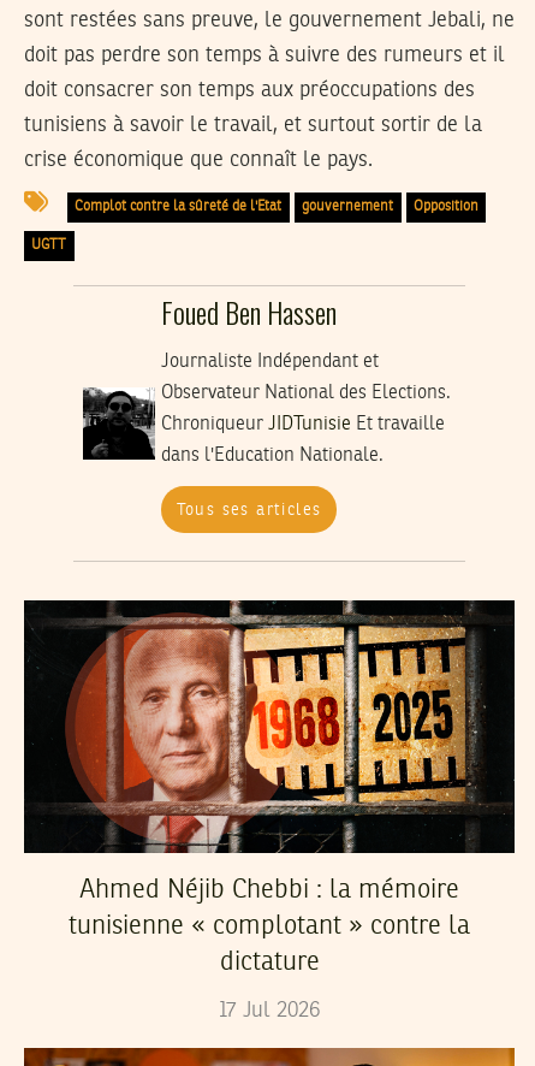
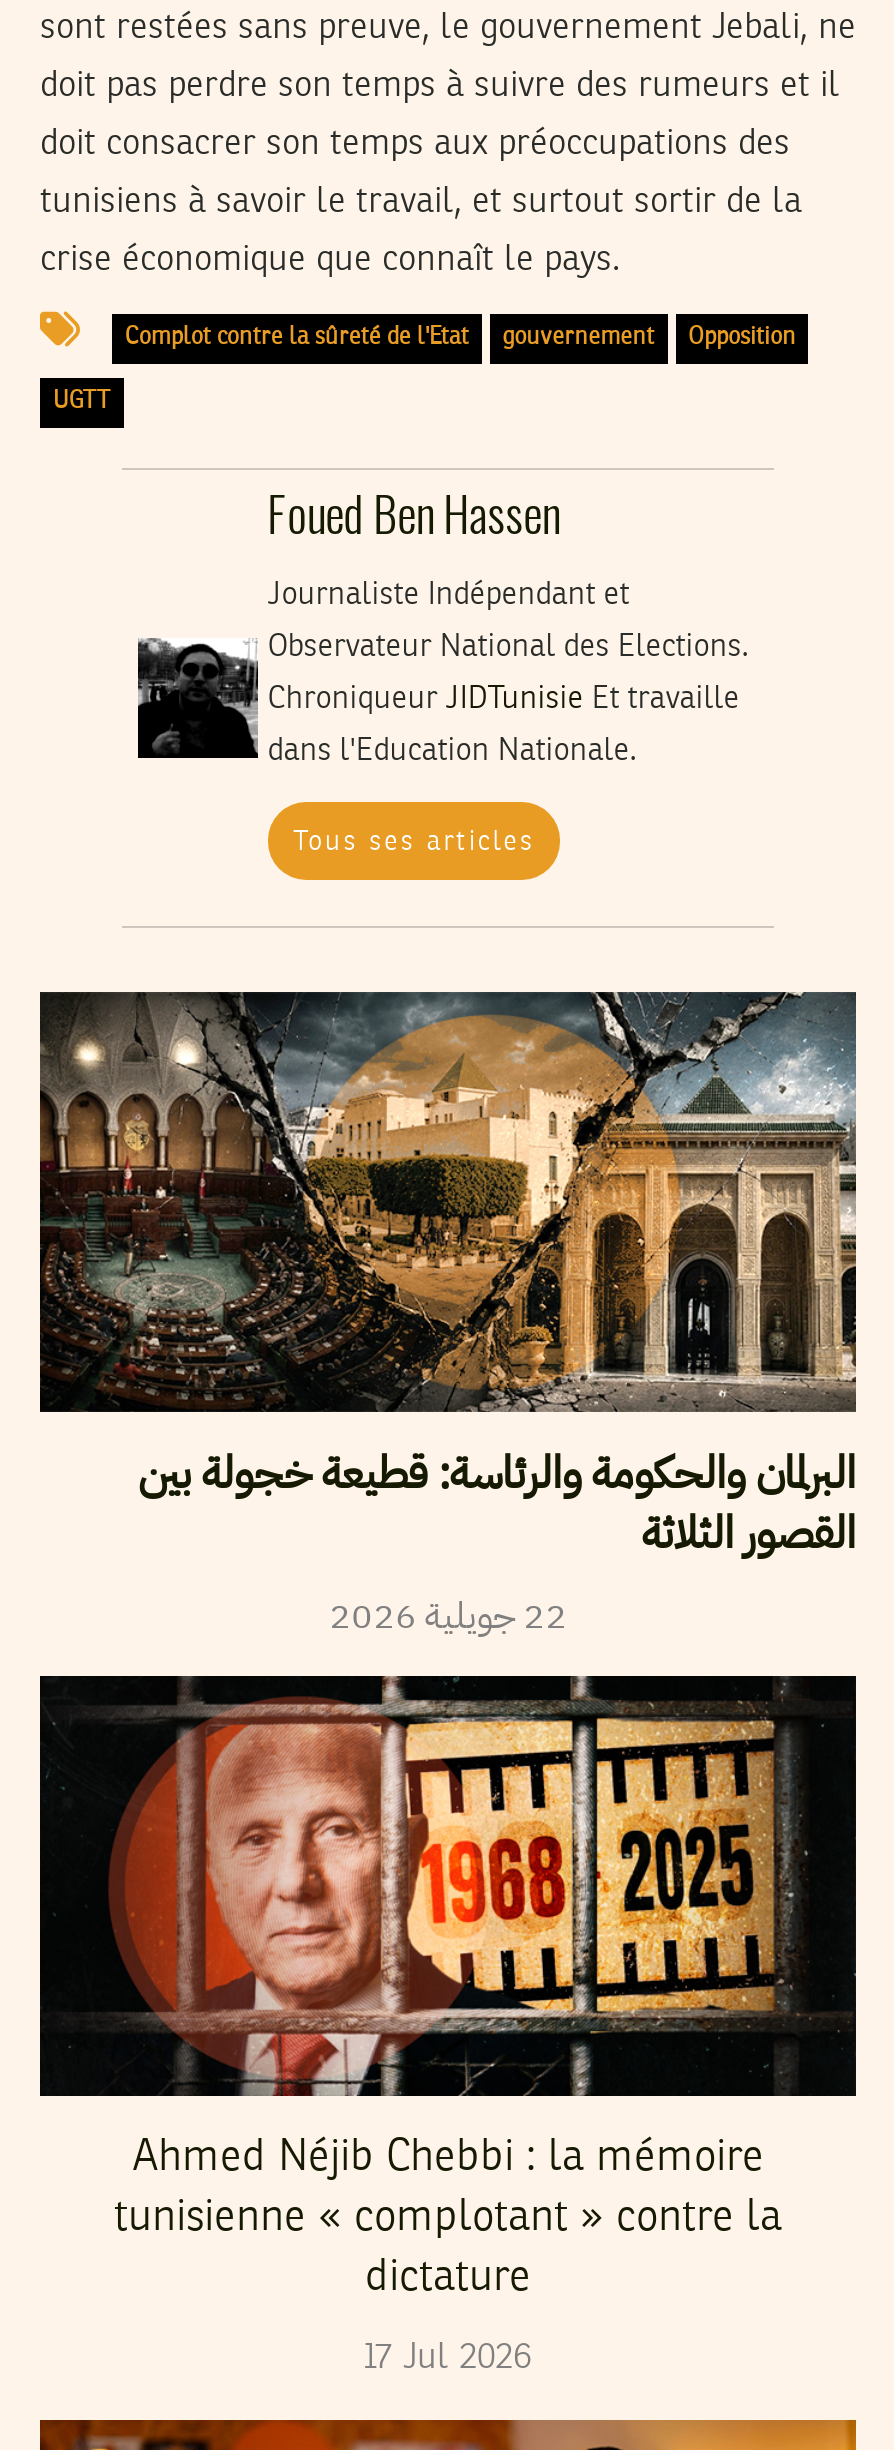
none -> [38,992,858,1643] [image] | البرلمان والحكومة والرئاسة: قطيعة خجولة بين | القصور الثلاثة | 22 جويلية 2026

